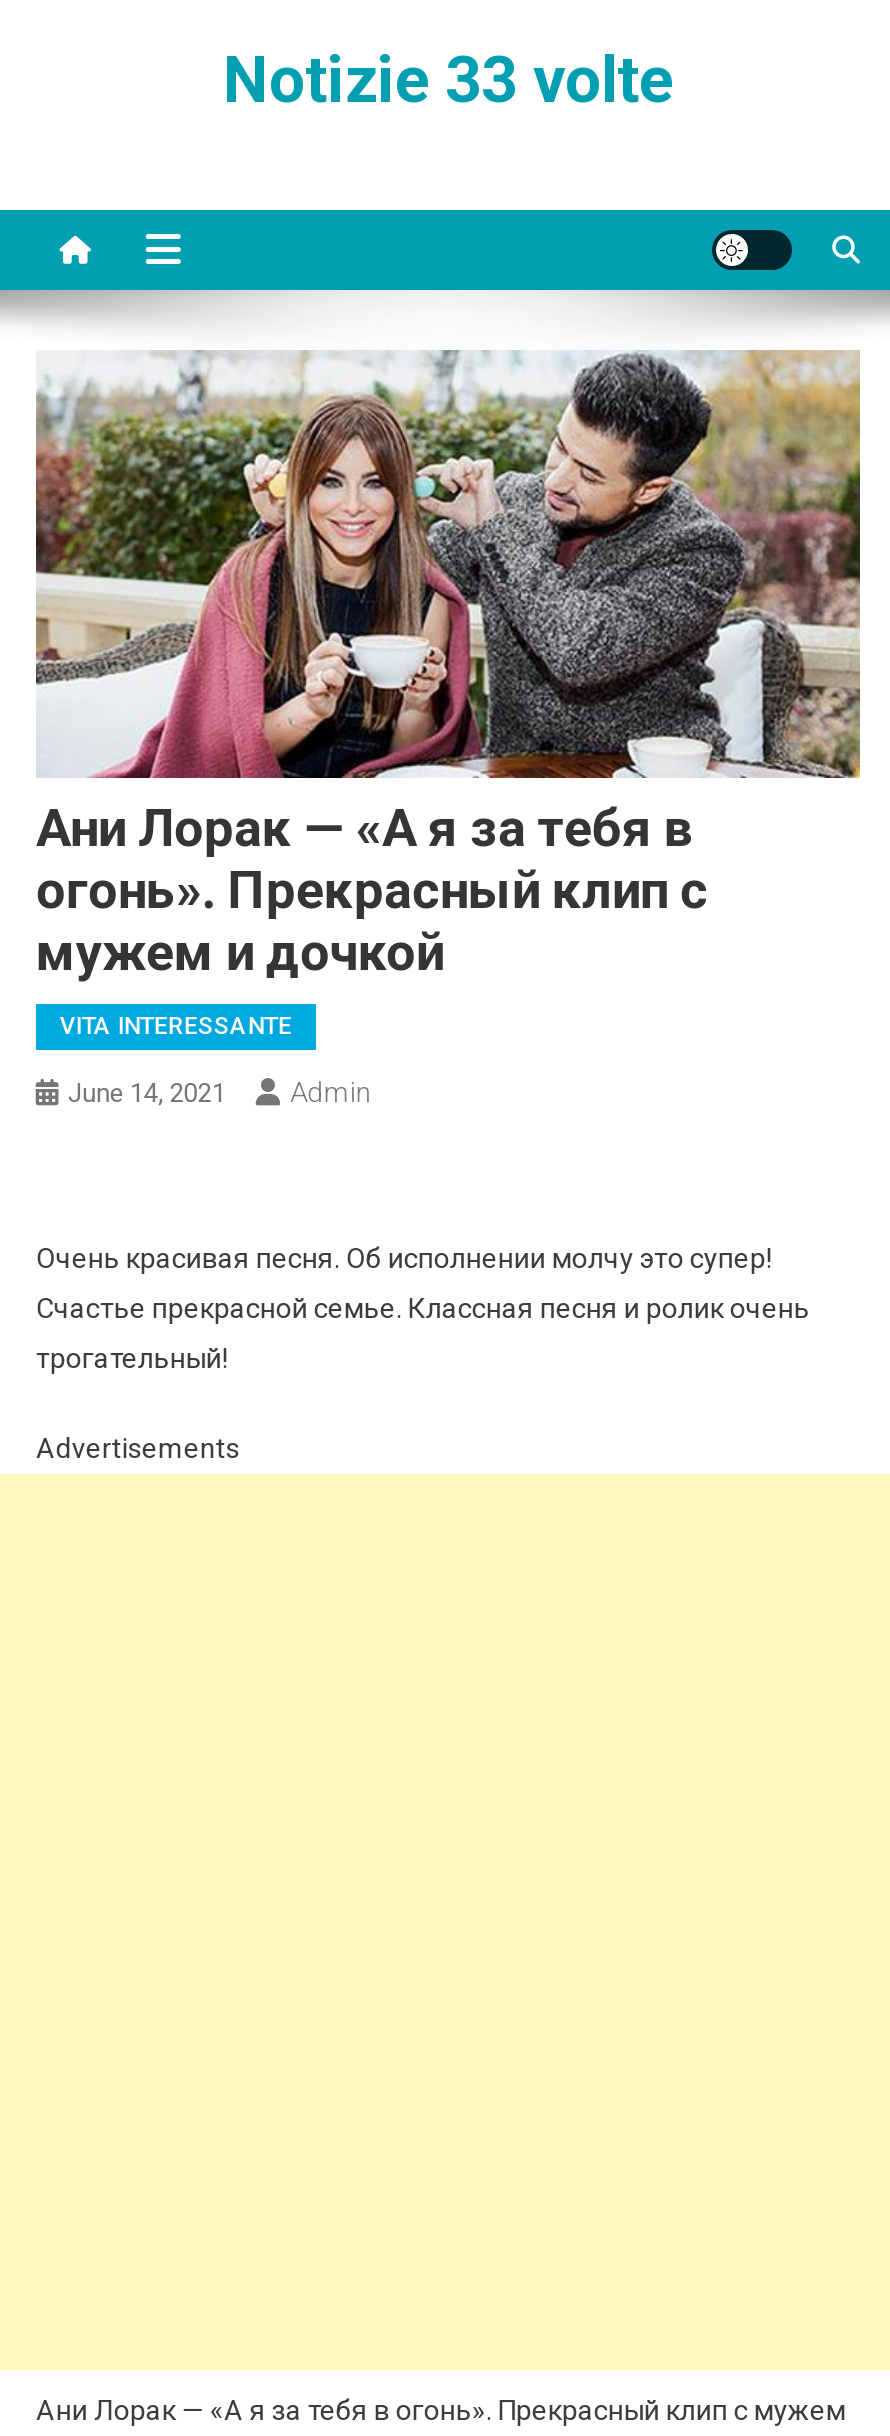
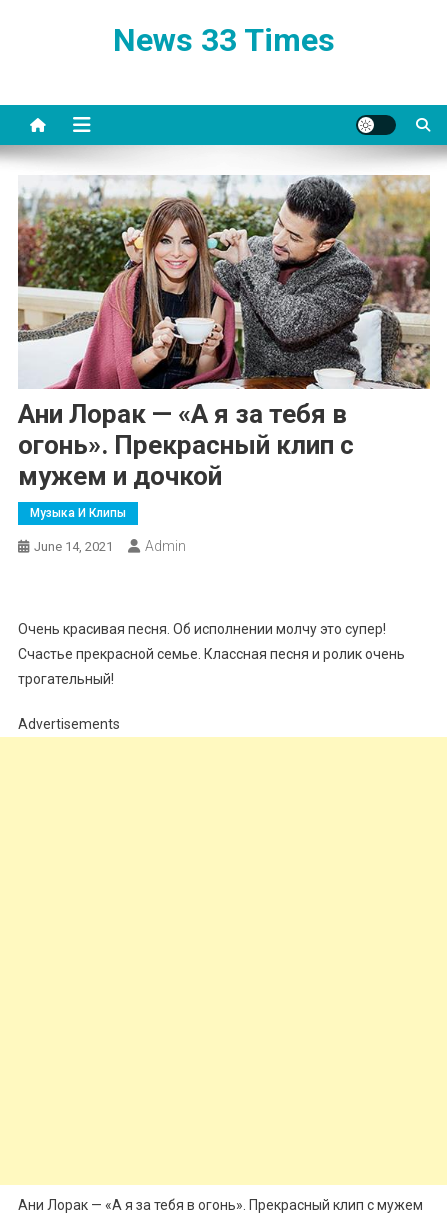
[223,42,673,118] Notizie 33 volte -> [113,21,335,59] News 33 Times
[60,1013,292,1041] VITA INTERESSANTE -> [30,506,126,520] Музыка И Клипы

